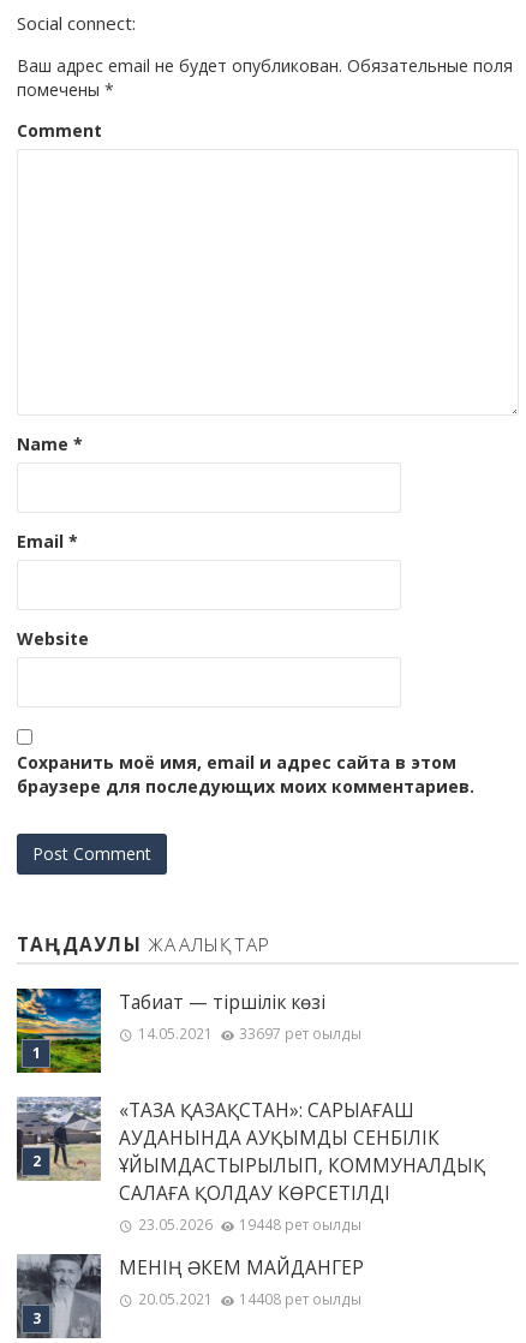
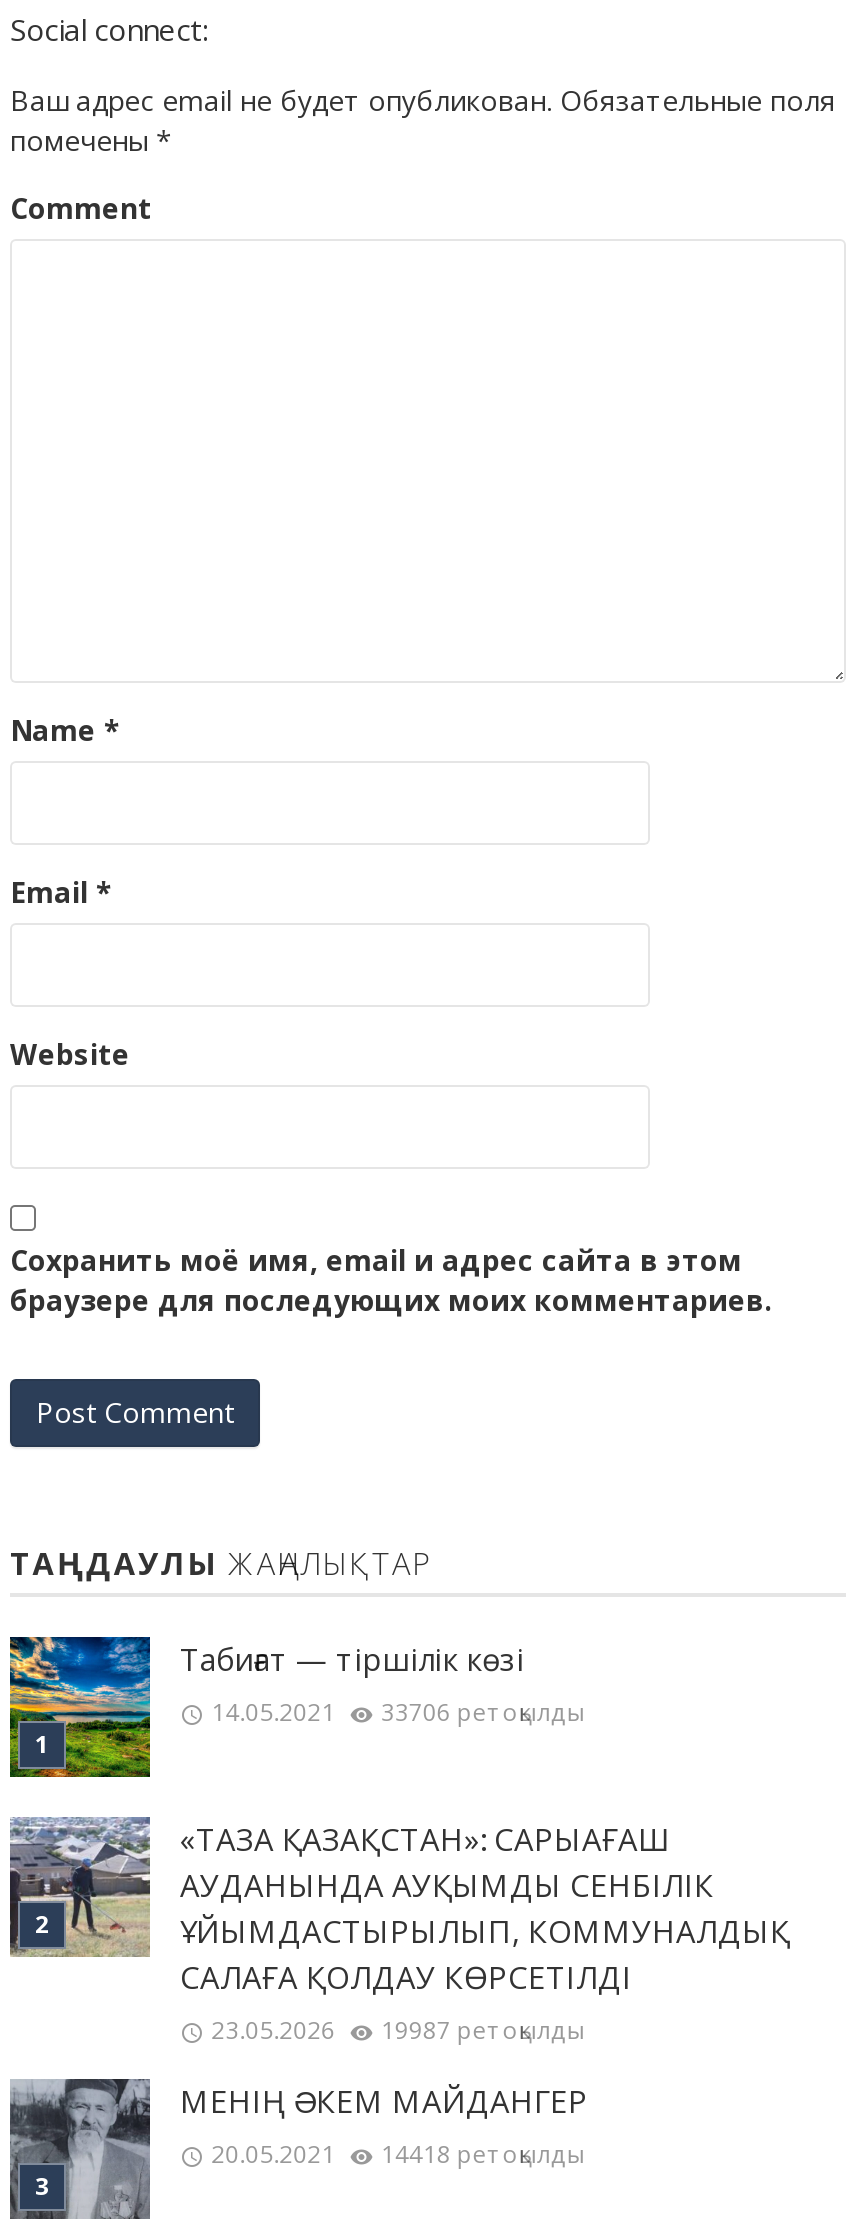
[138,1024,362,1044] 14.05.2021 33697 рет оқылды -> [211,1695,585,1729] 14.05.2021 33706 рет оқылды
[138,1215,362,1235] 23.05.2026 19448 рет оқылды -> [211,2013,585,2047] 23.05.2026 19987 рет оқылды
[138,1289,362,1310] 20.05.2021 14408 рет оқылды -> [211,2138,585,2172] 20.05.2021 14418 рет оқылды

